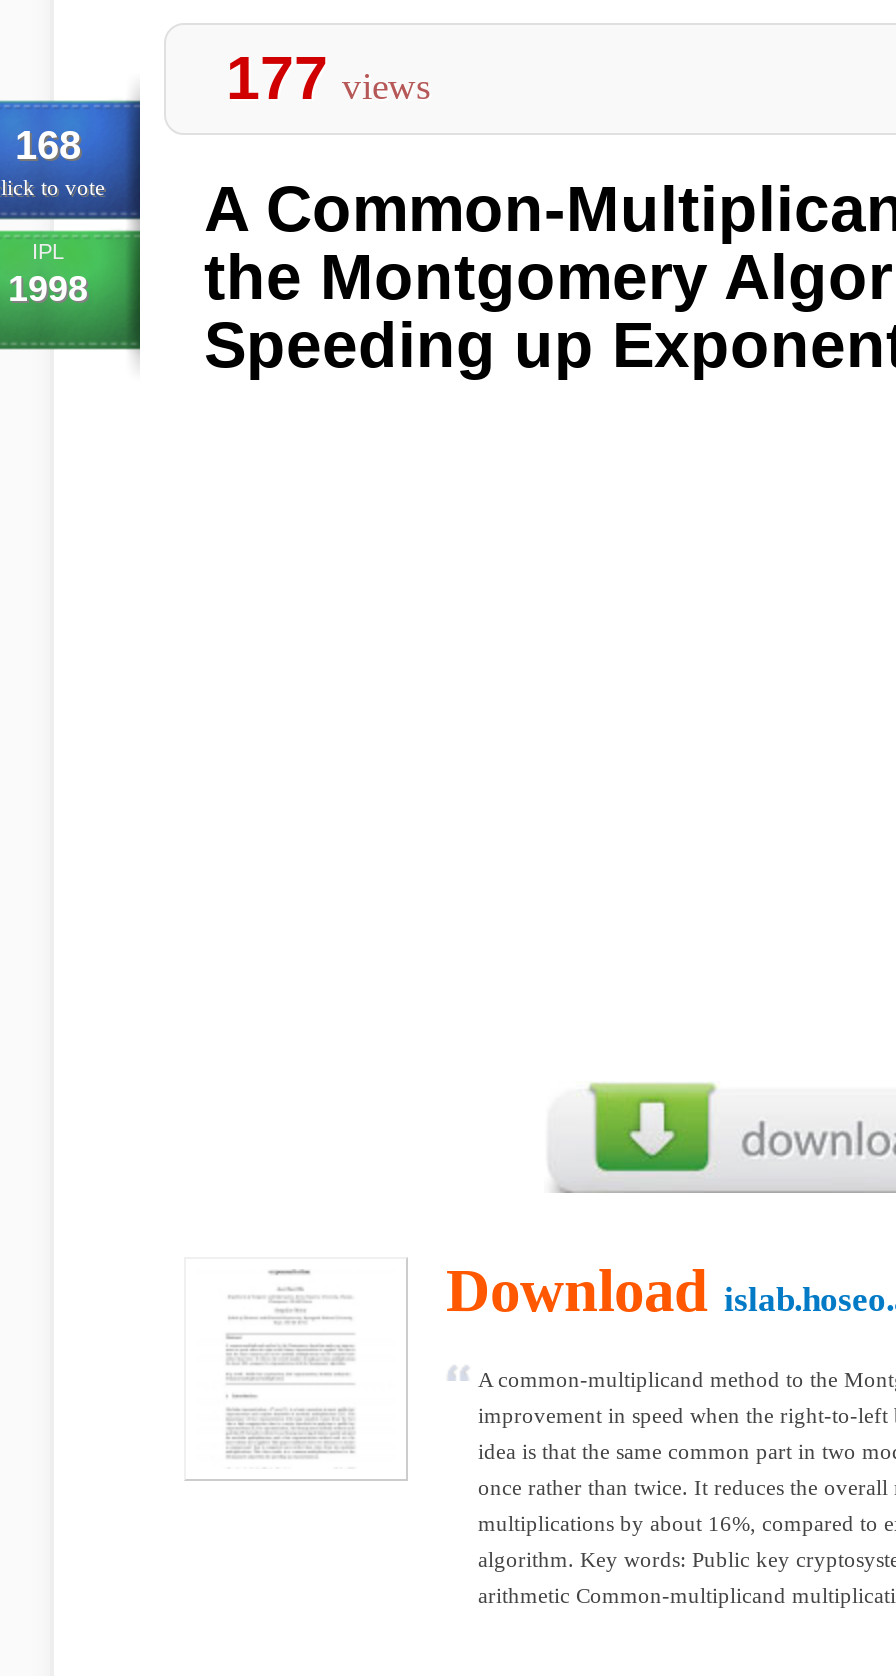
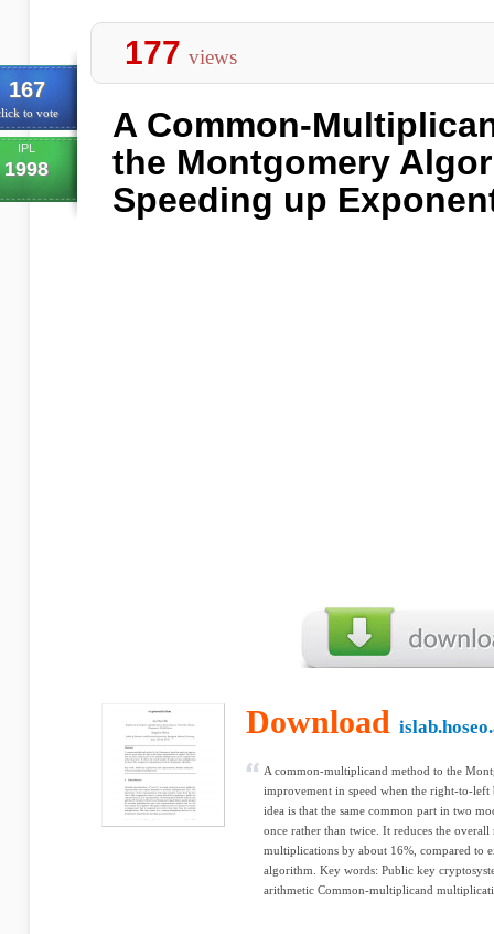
[15,123,81,167] 168 -> [8,77,45,102] 167

